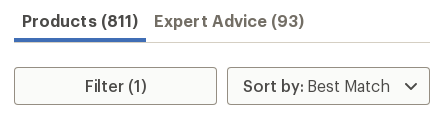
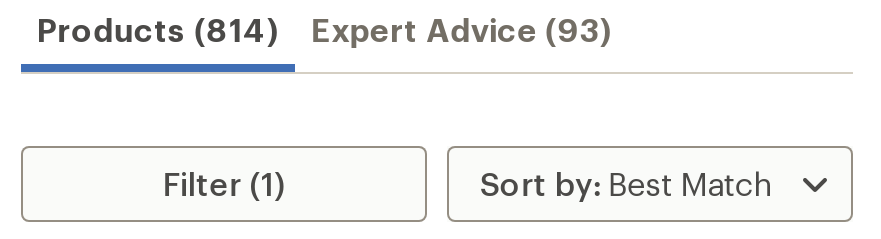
[22,11,305,30] Products (811) Expert Advice (93) -> [37,10,612,48] Products (814) Expert Advice (93)

